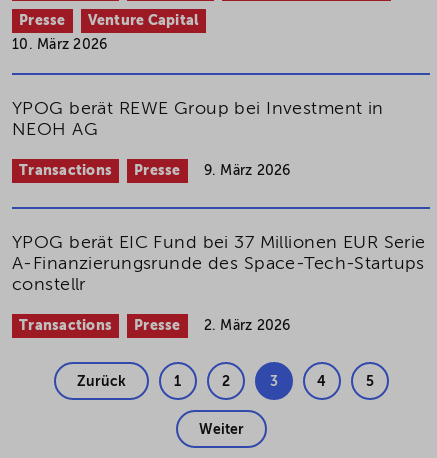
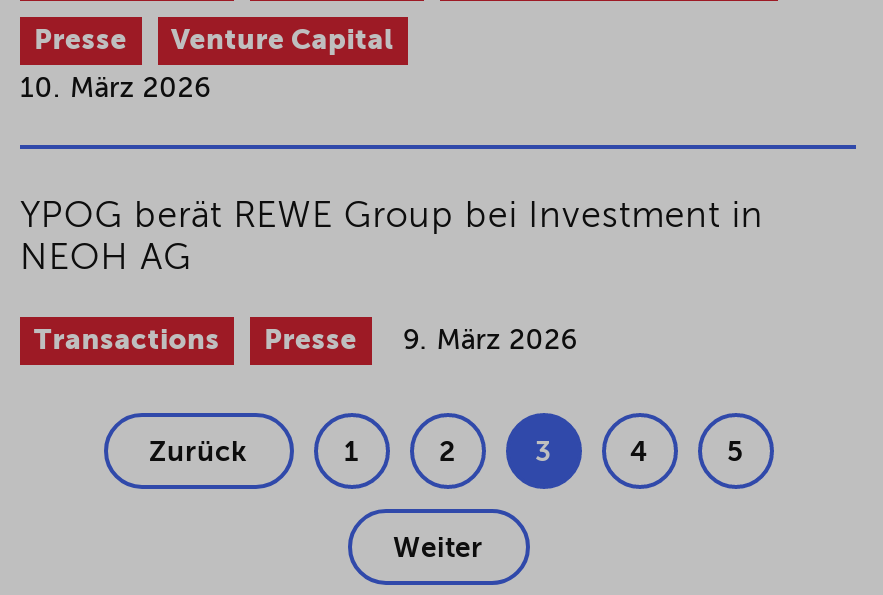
[12,234,426,333] YPOG berät EIC Fund bei 37 Millionen EUR Serie | A-Finanzierungsrunde des Space-Tech-Startups | constellr | Transactions | Presse | 2. März 2026 -> none

